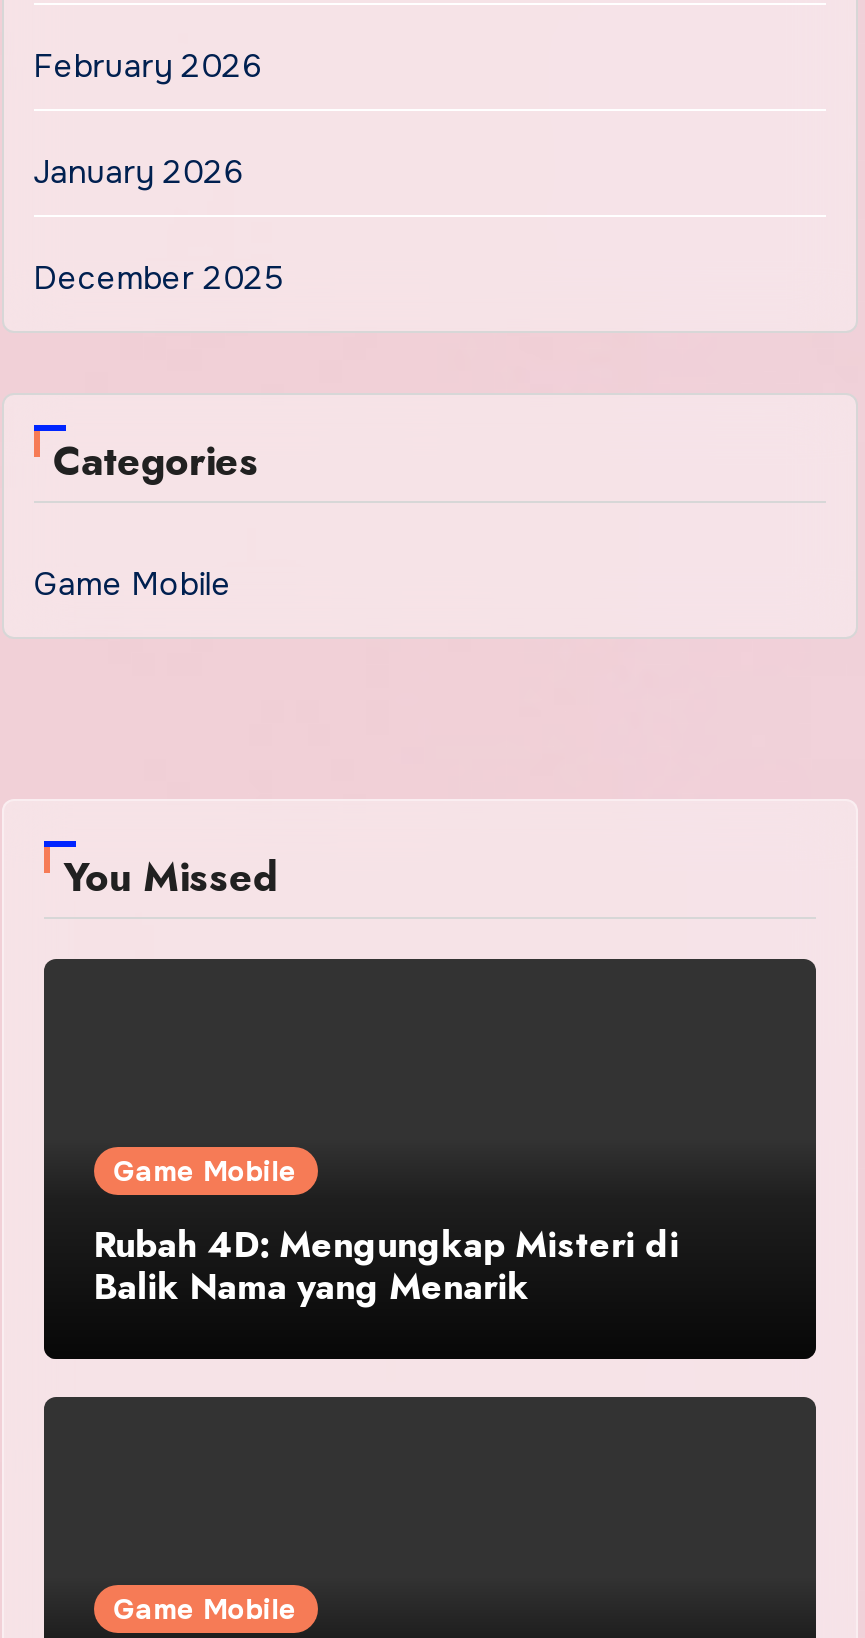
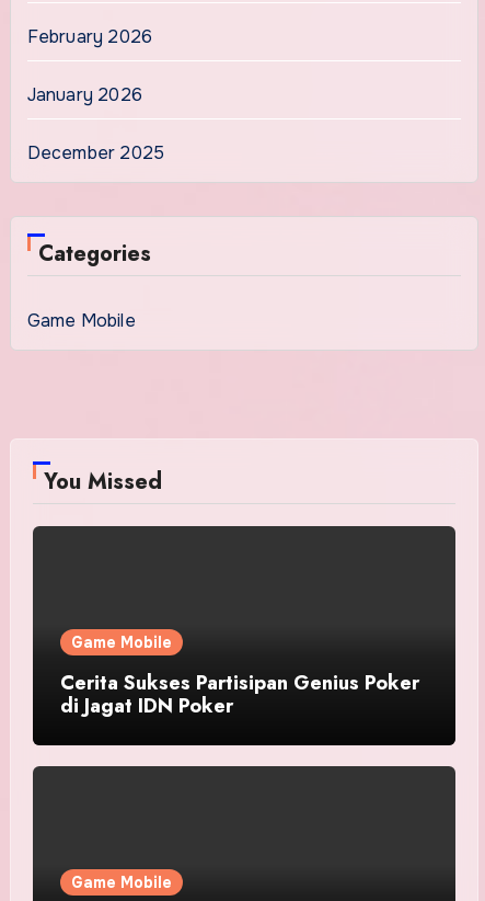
[93,1219,679,1313] Rubah 4D: Mengungkap Misteri di | Balik Nama yang Menarik -> [60,668,419,720] Cerita Sukses Partisipan Genius Poker | di Jagat IDN Poker

